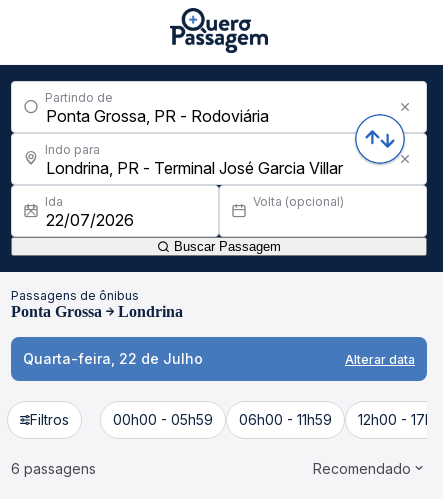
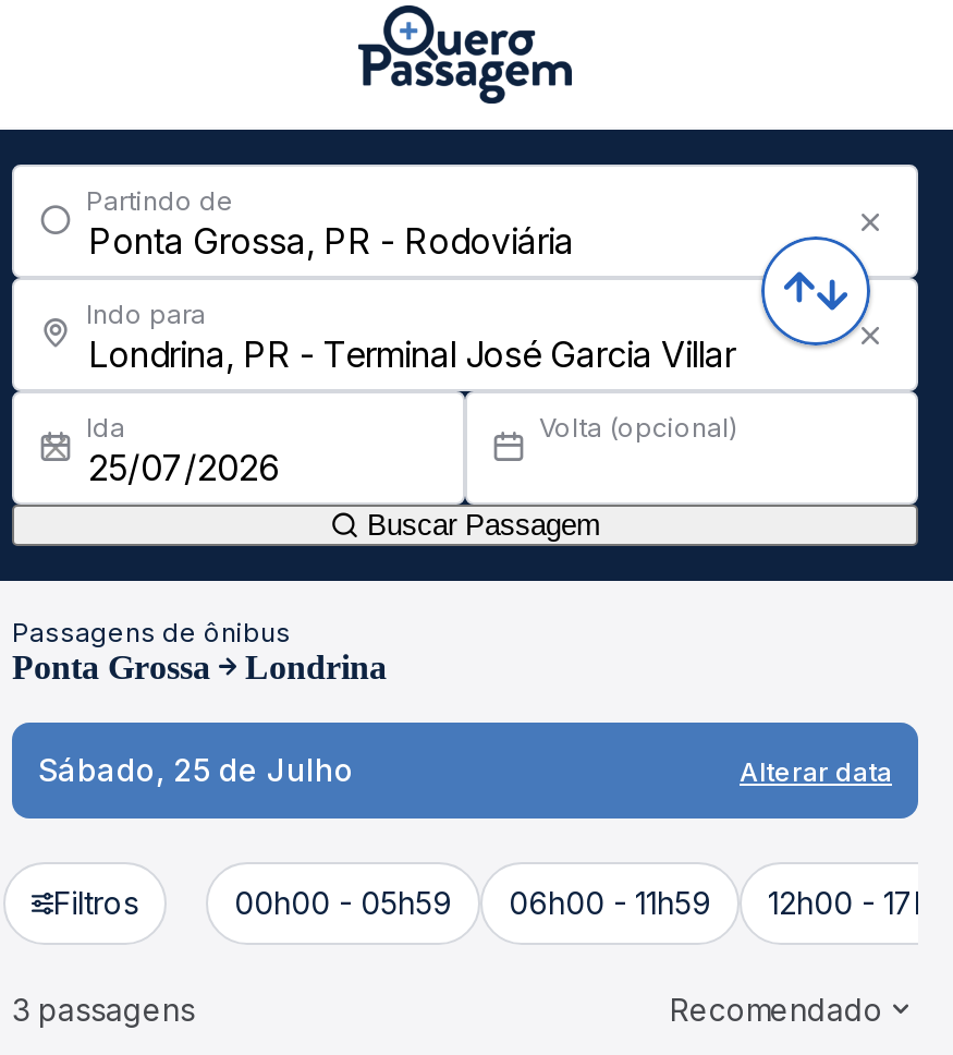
[23,350,203,367] Quarta-feira, 22 de Julho -> [38,751,354,788] Sábado, 25 de Julho
[11,460,96,477] 6 passagens -> [12,991,195,1028] 3 passagens

